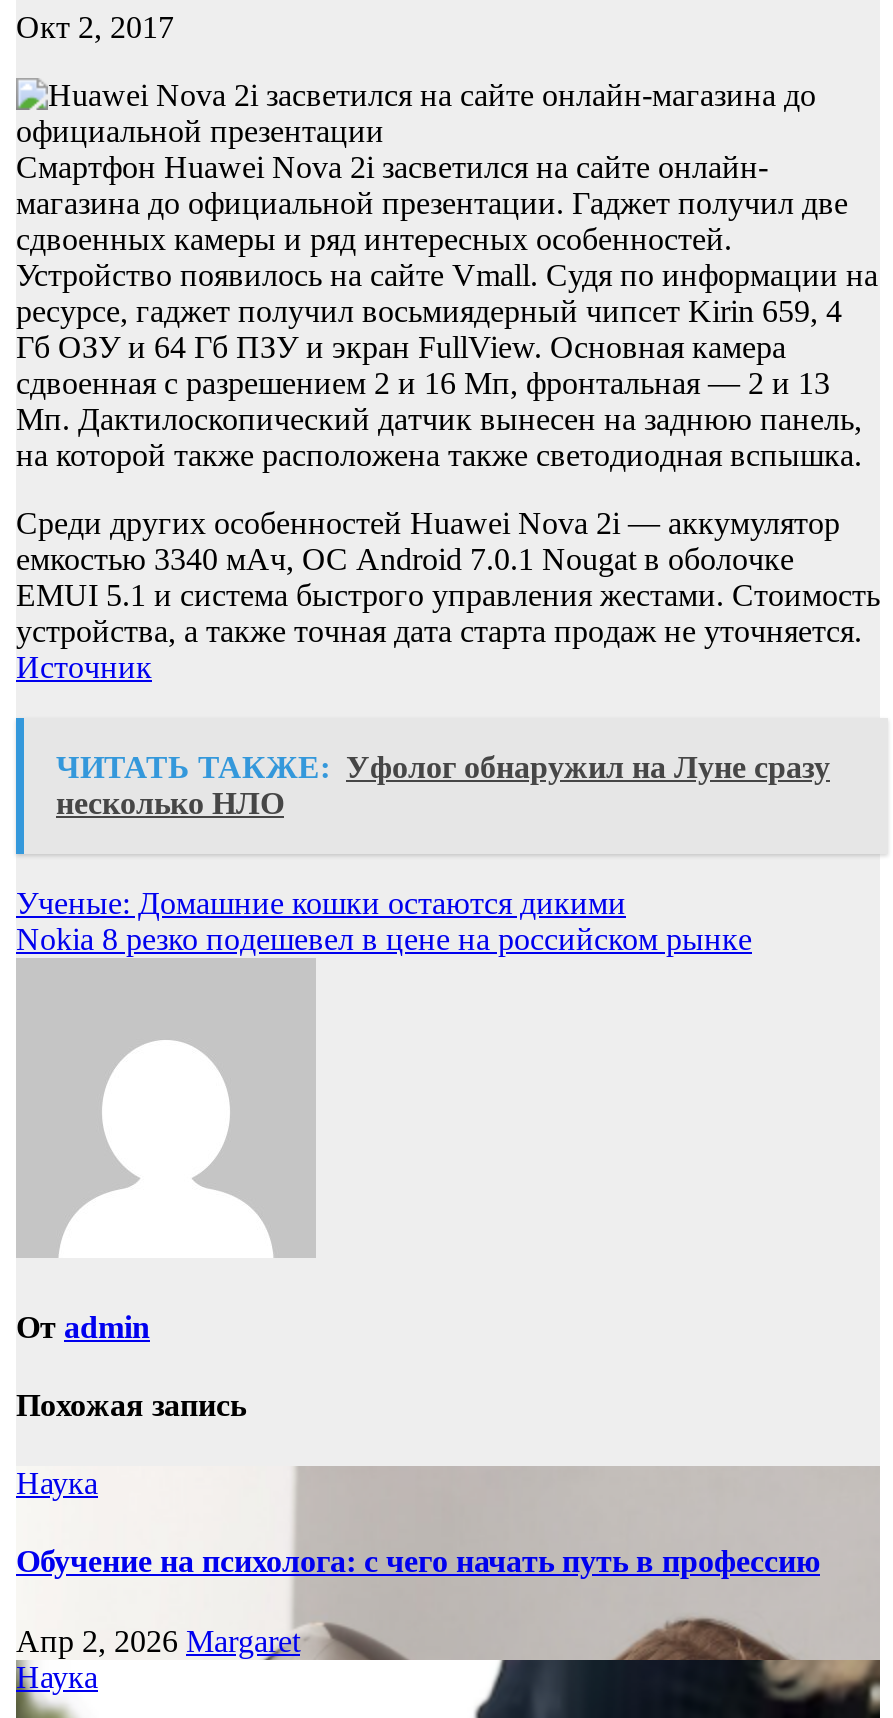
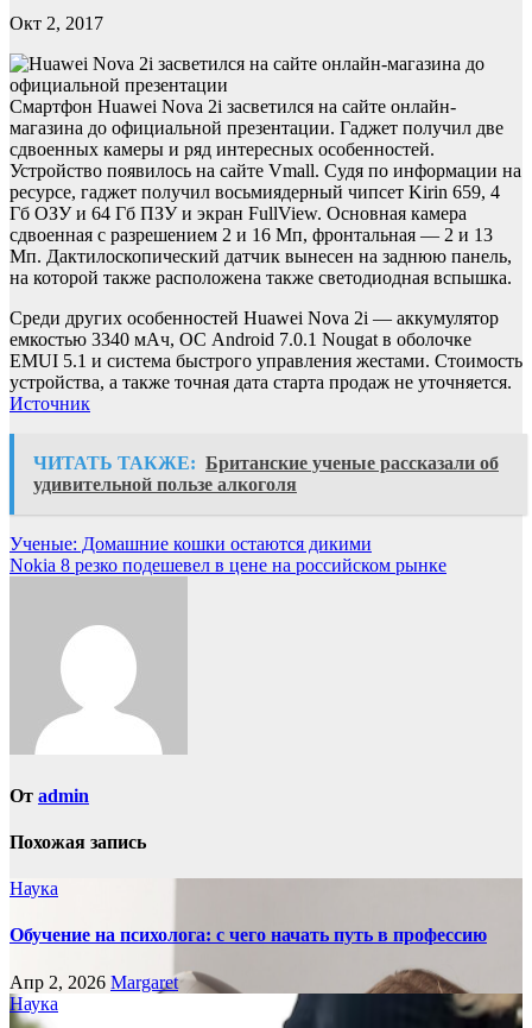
[56,751,830,821] ЧИТАТЬ ТАКЖЕ: Уфолог обнаружил на Луне сразу | несколько НЛО -> [33,453,499,495] ЧИТАТЬ ТАКЖЕ: Британские ученые рассказали об | удивительной пользе алкоголя

